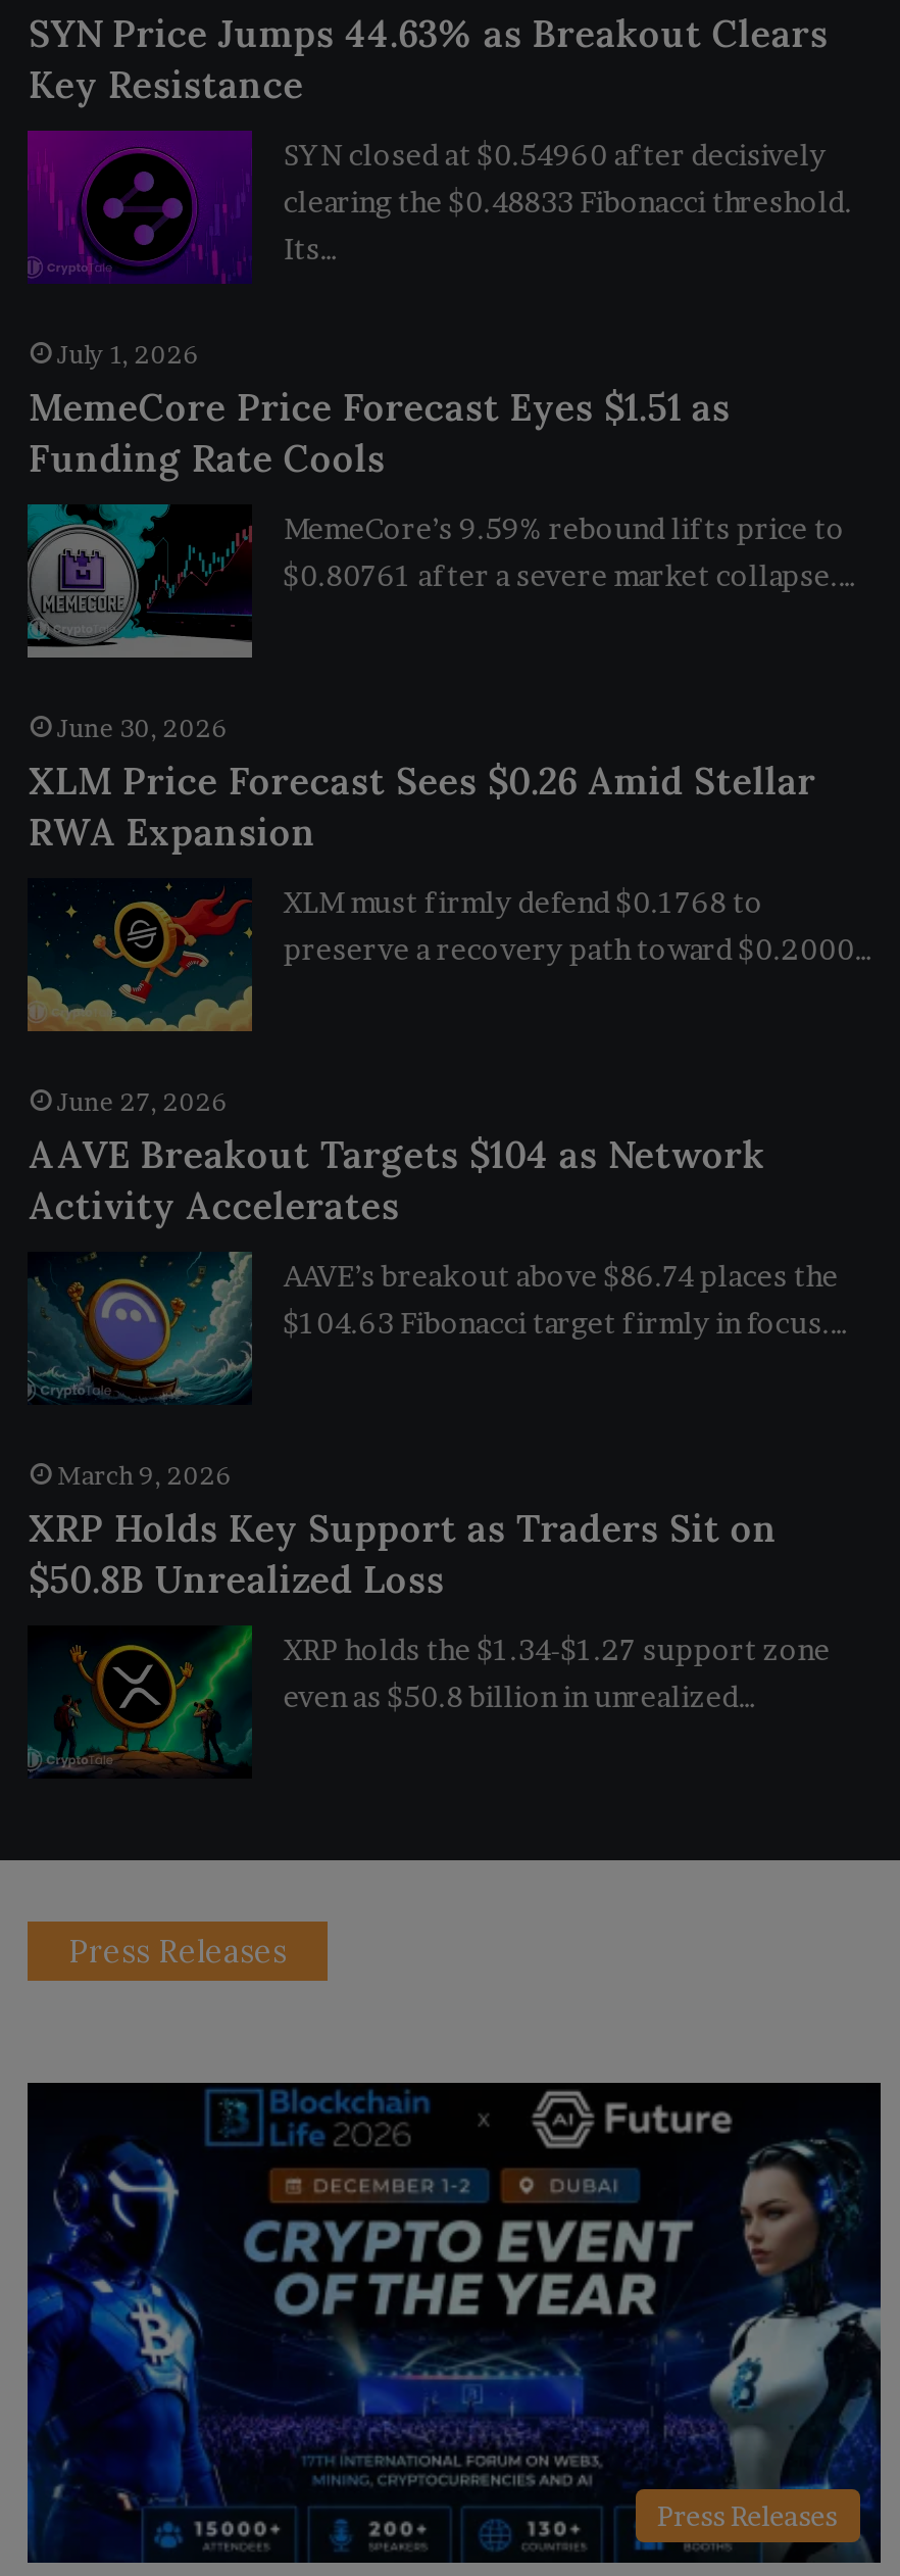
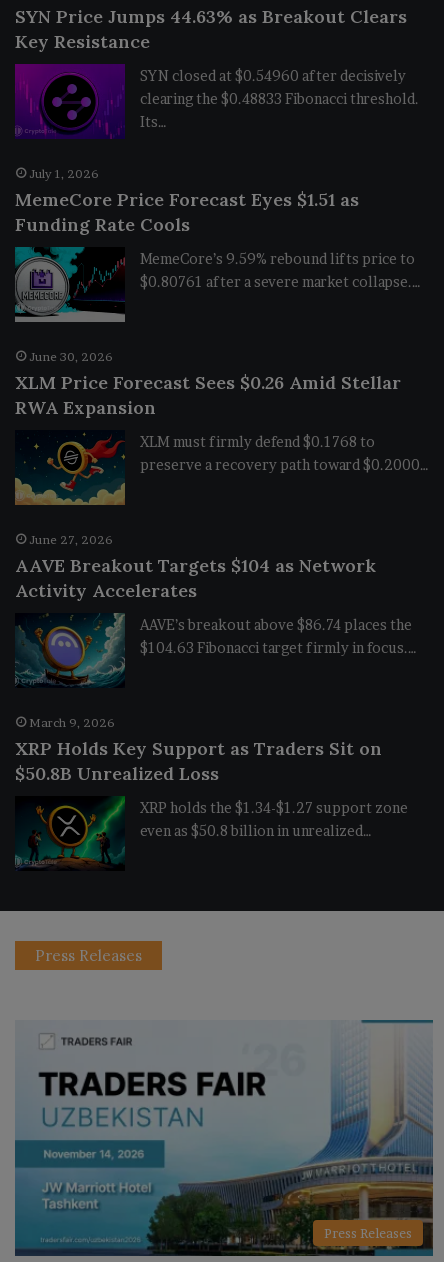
[26,2080,883,2566] [image] -> [14,1020,434,1257] [image]

